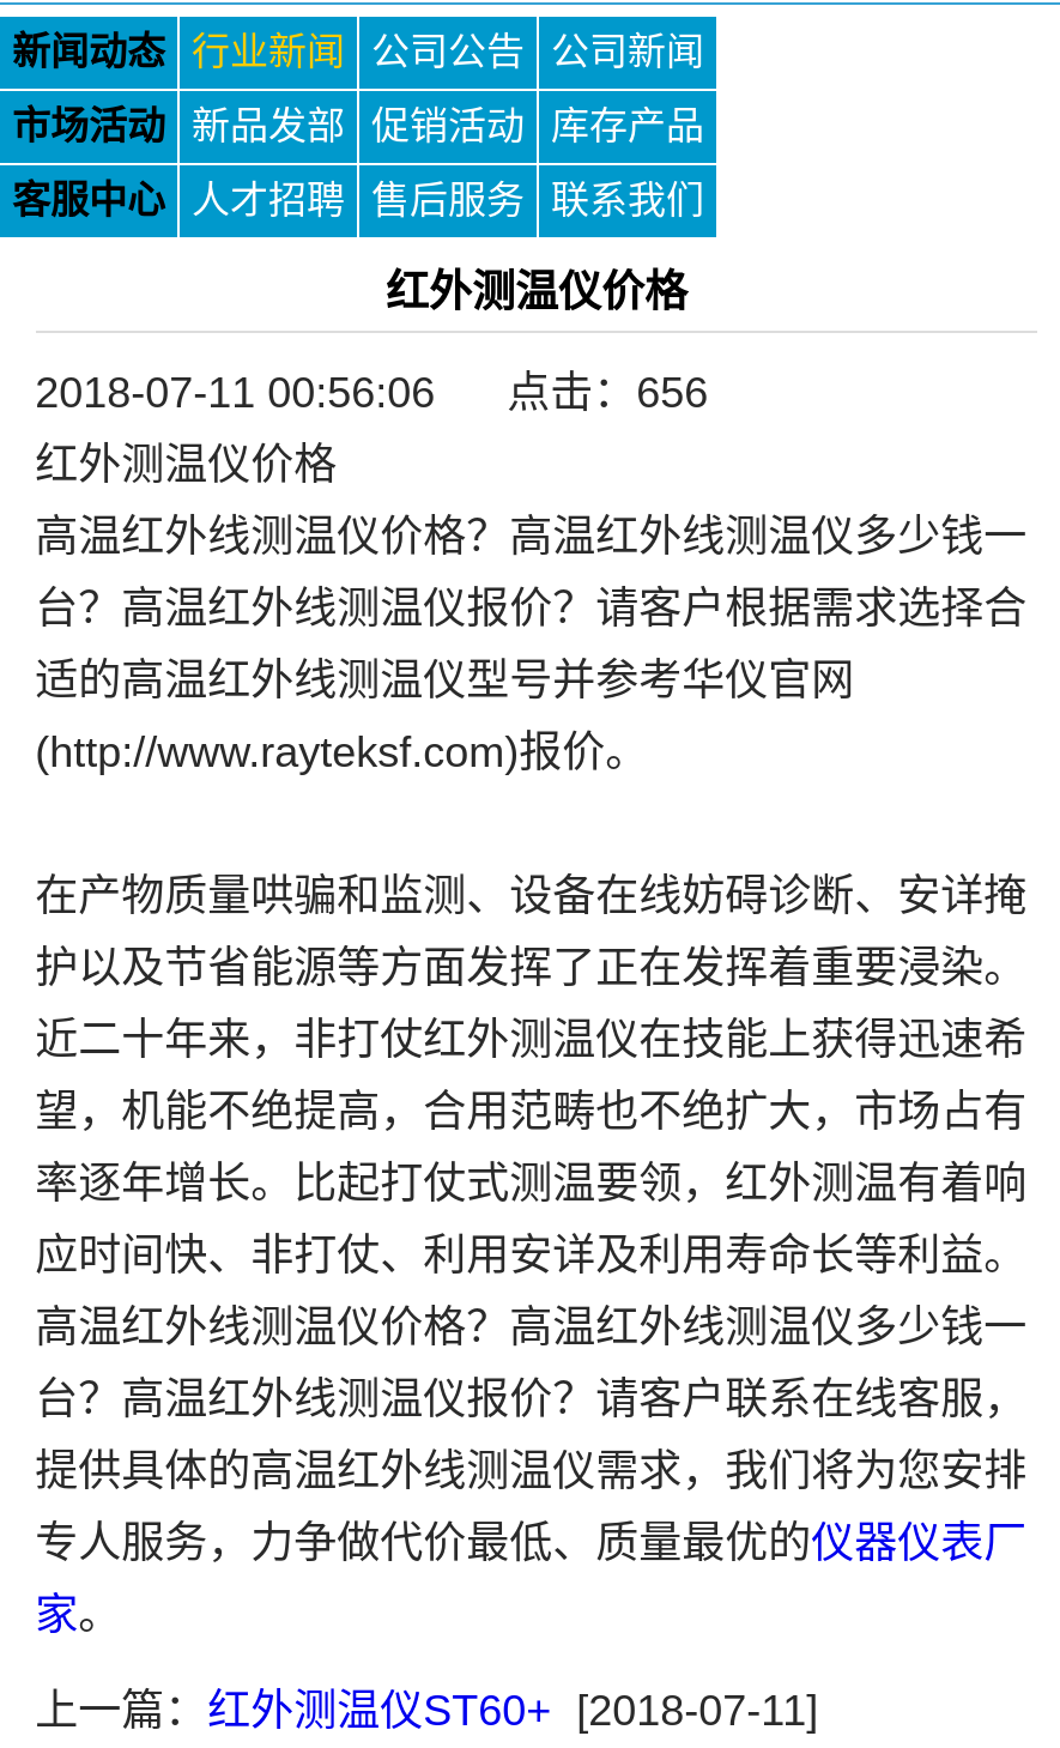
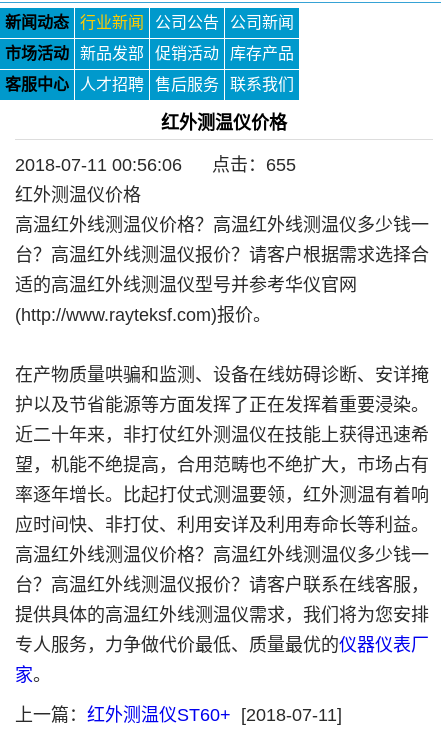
[35,369,708,417] 2018-07-11 00:56:06 点击：656 -> [15,155,296,175] 2018-07-11 00:56:06 点击：655

